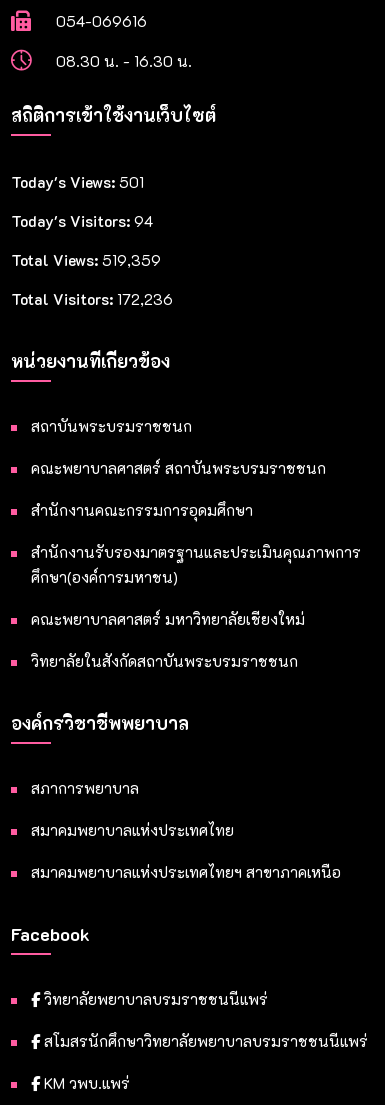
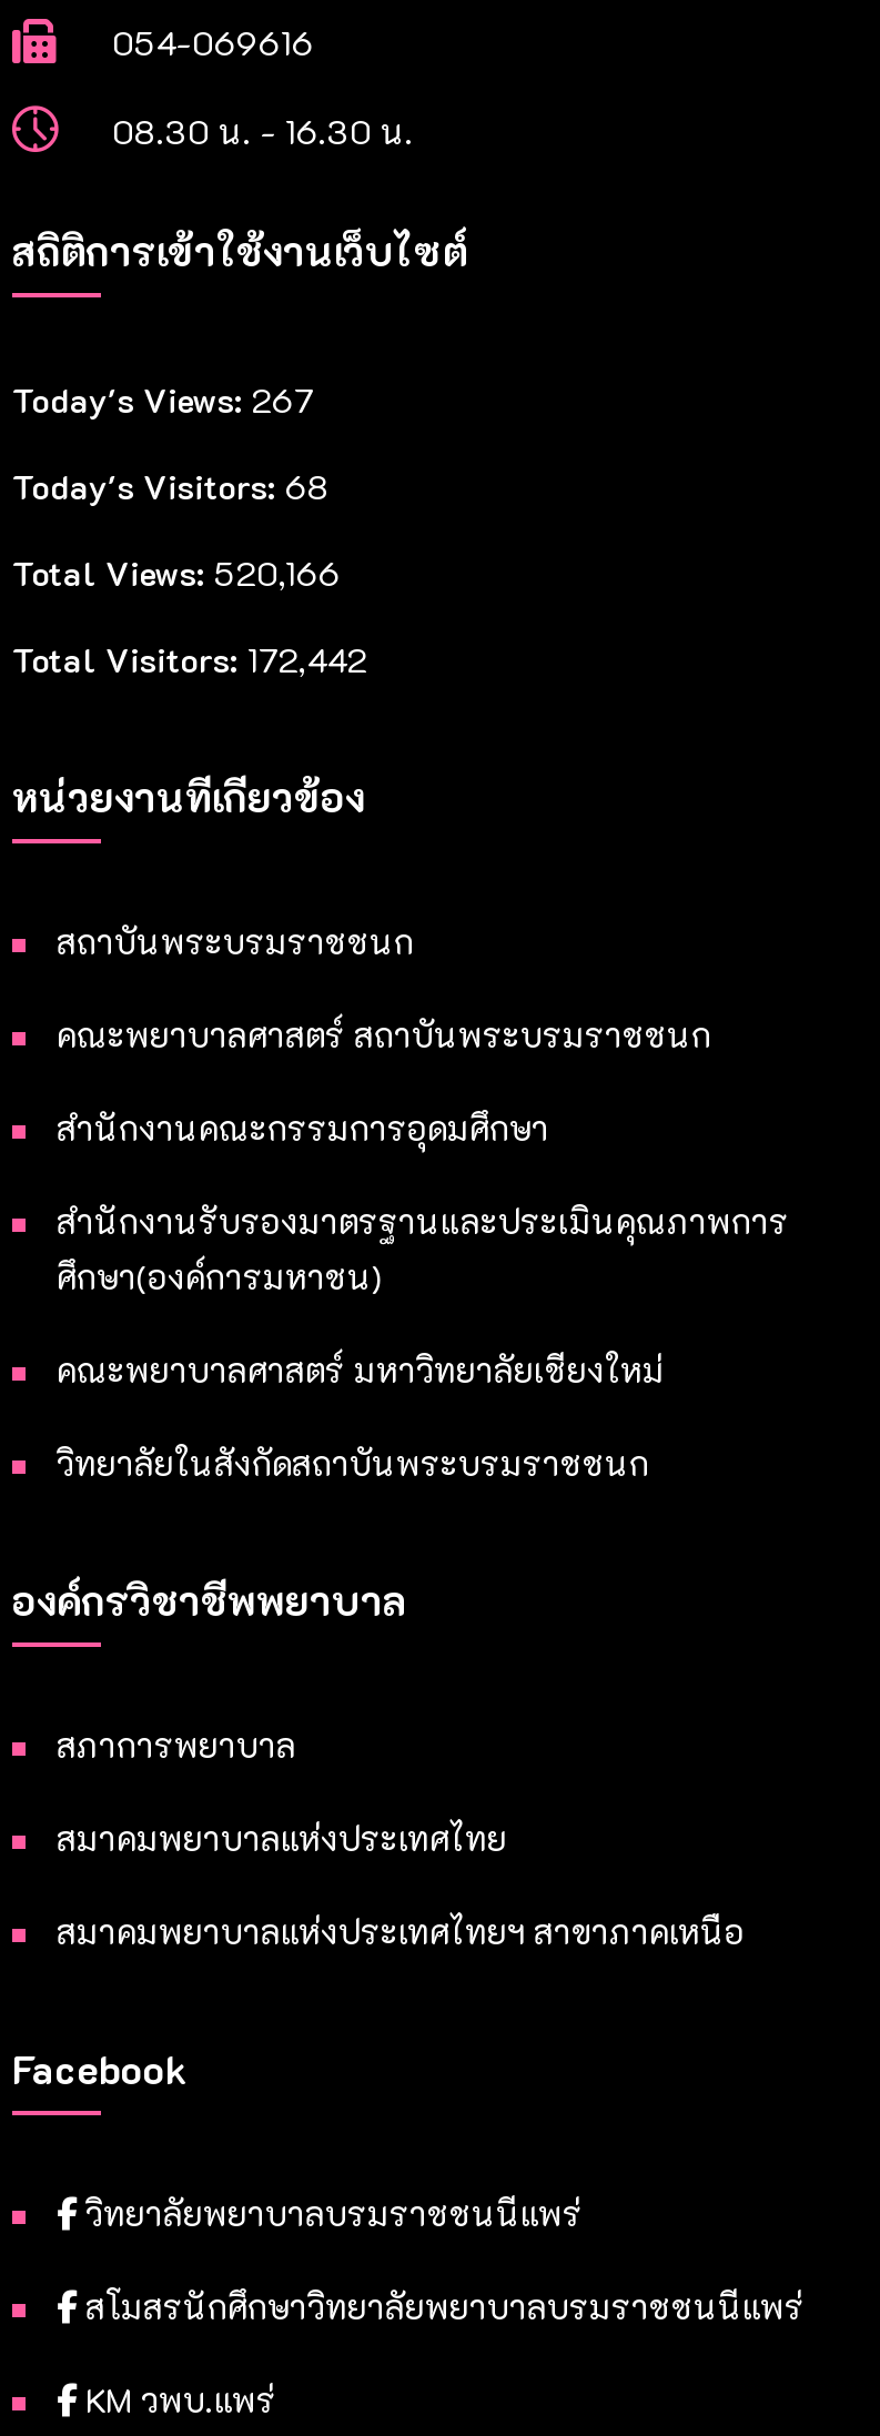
[11,172,144,192] Today's Views: 501 -> [12,377,314,422] Today's Views: 267
[11,211,153,231] Today's Visitors: 94 -> [12,464,330,508] Today's Visitors: 68
[11,250,161,270] Total Views: 519,359 -> [12,550,341,595] Total Views: 520,166
[11,289,173,309] Total Visitors: 172,236 -> [12,637,367,681] Total Visitors: 172,442

